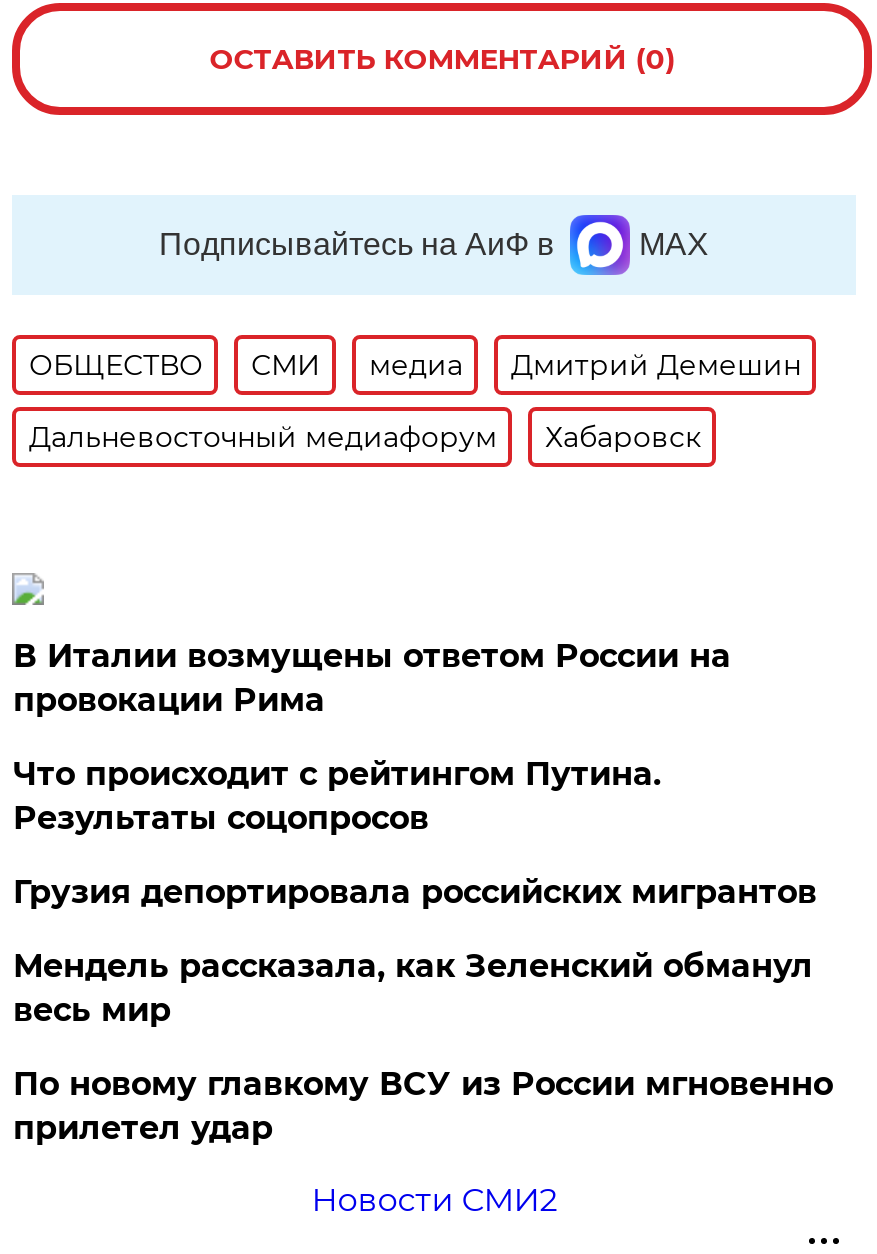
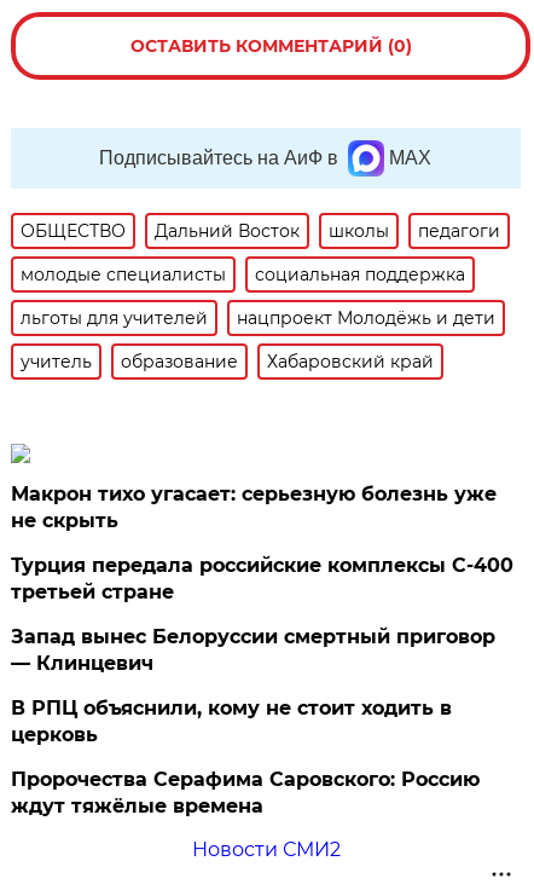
[29,347,801,455] СМИ | медиа | Дмитрий Демешин | Дальневосточный медиафорум | Хабаровск -> [21,220,501,372] Дальний Восток | школы | педагоги | молодые специалисты | социальная поддержка | льготы для учителей | нацпроект Молодёжь и дети | учитель | образование | Хабаровский край
[13,637,833,1147] В Италии возмущены ответом России на | провокации Рима | Что происходит с рейтингом Путина. | Результаты соцопросов | Грузия депортировала российских мигрантов | Мендель рассказала, как Зеленский обманул | весь мир | По новому главкому ВСУ из России мгновенно | прилетел удар -> [11,482,514,817] Макрон тихо угасает: серьезную болезнь уже | не скрыть | Турция передала российские комплексы С-400 | третьей стране | Запад вынес Белоруссии смертный приговор | — Клинцевич | В РПЦ объяснили, кому не стоит ходить в | церковь | Пророчества Серафима Саровского: Россию | ждут тяжёлые времена

